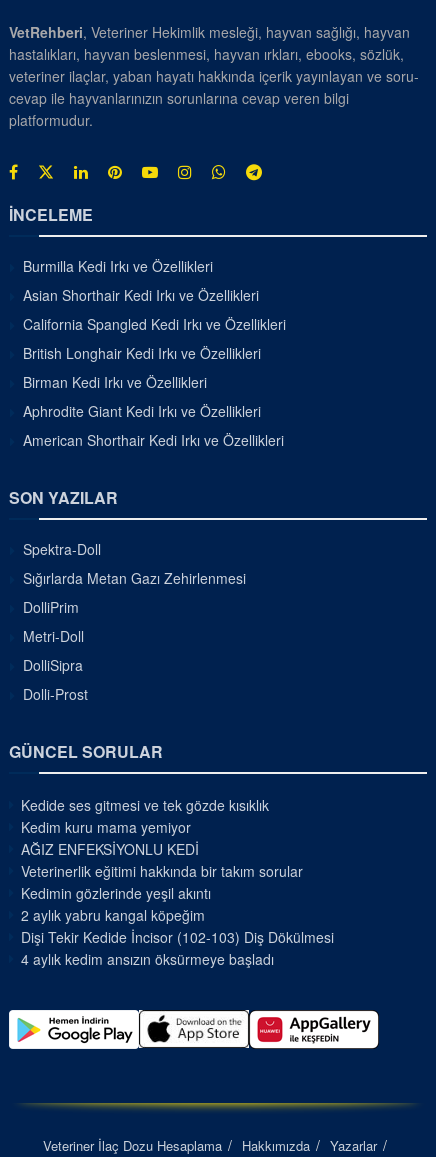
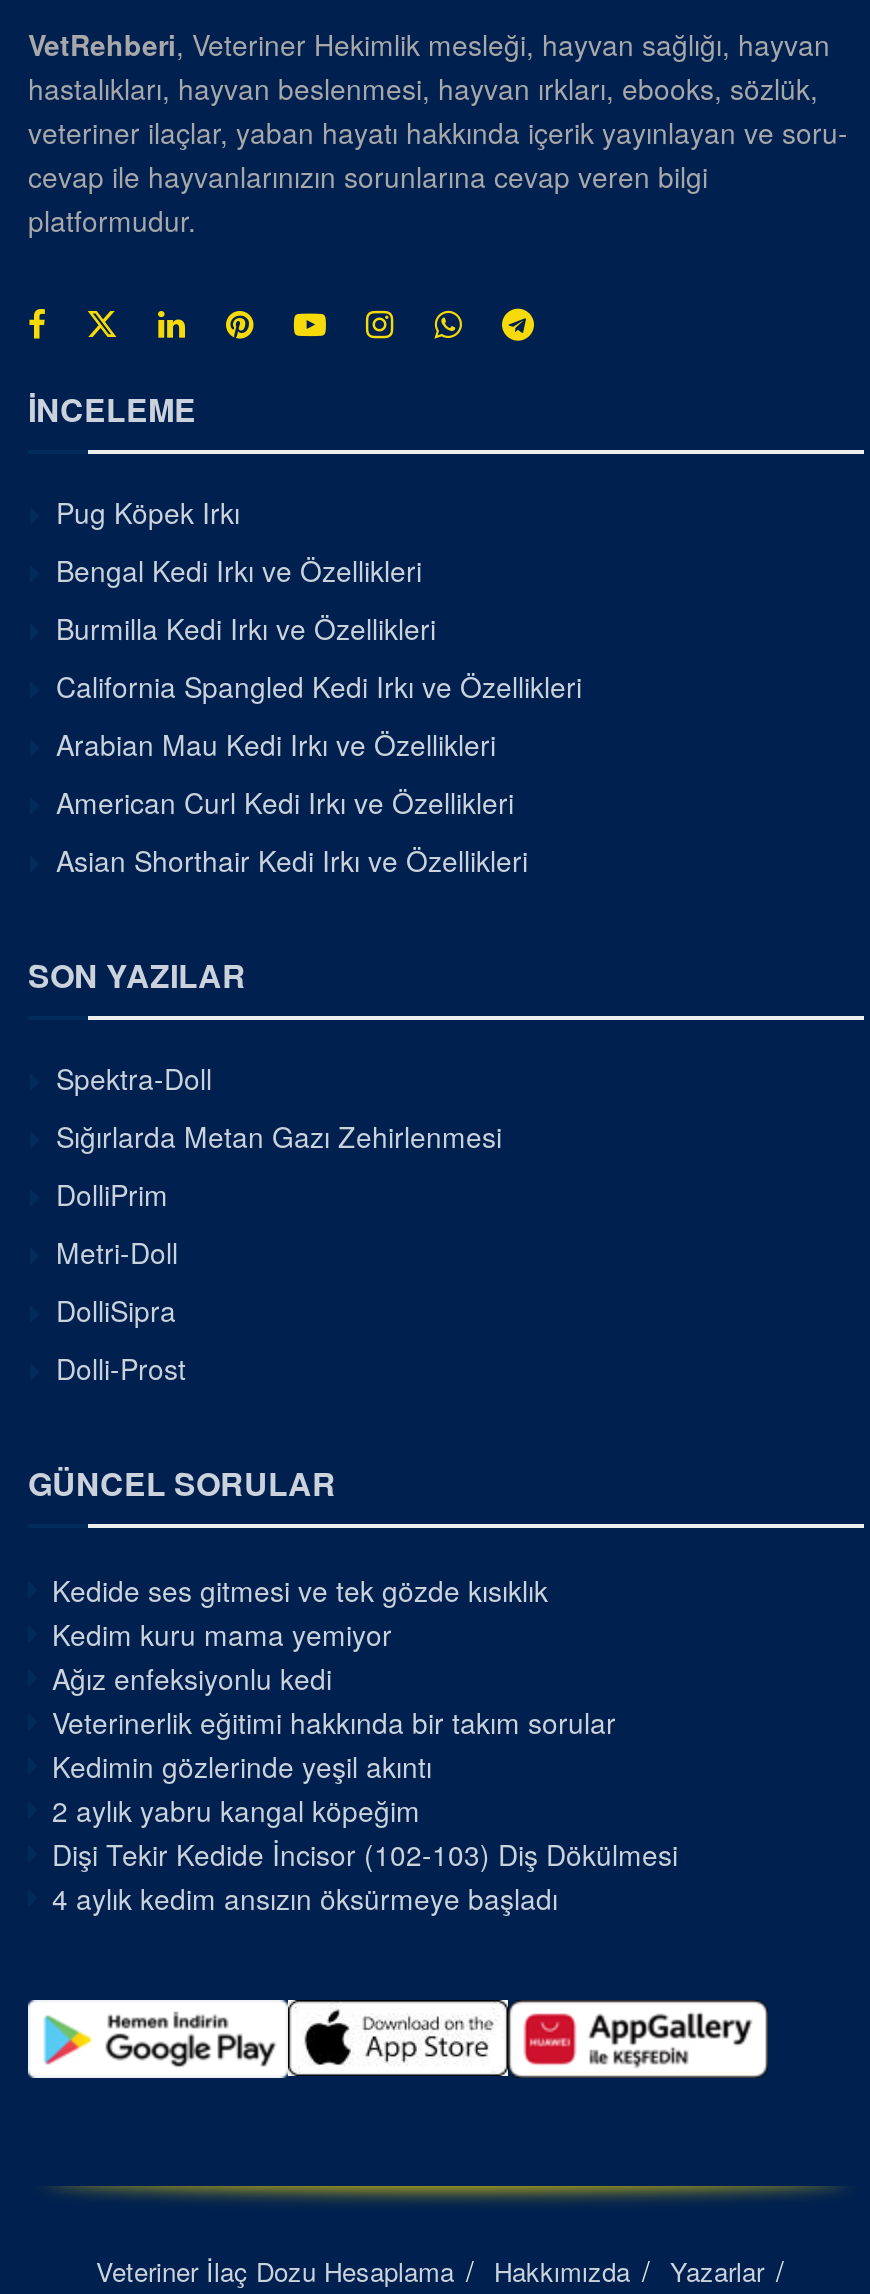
none -> [56,491,422,589] Pug Köpek Irkı | Bengal Kedi Irkı ve Özellikleri
moved [23,255,213,275] -> [56,607,436,647]: Burmilla Kedi Irkı ve Özellikleri
none -> [56,723,514,821] Arabian Mau Kedi Irkı ve Özellikleri | American Curl Kedi Irkı ve Özellikleri
moved [23,284,259,304] -> [56,839,528,879]: Asian Shorthair Kedi Irkı ve Özellikleri
moved [23,313,286,333] -> [56,665,582,705]: California Spangled Kedi Irkı ve Özellikleri
[23,342,284,449] British Longhair Kedi Irkı ve Özellikleri | Birman Kedi Irkı ve Özellikleri | Aphrodite Giant Kedi Irkı ve Özellikleri | American Shorthair Kedi Irkı ve Özellikleri -> none
[21,838,199,858] AĞIZ ENFEKSİYONLU KEDİ -> [52,1657,332,1697] Ağız enfeksiyonlu kedi

